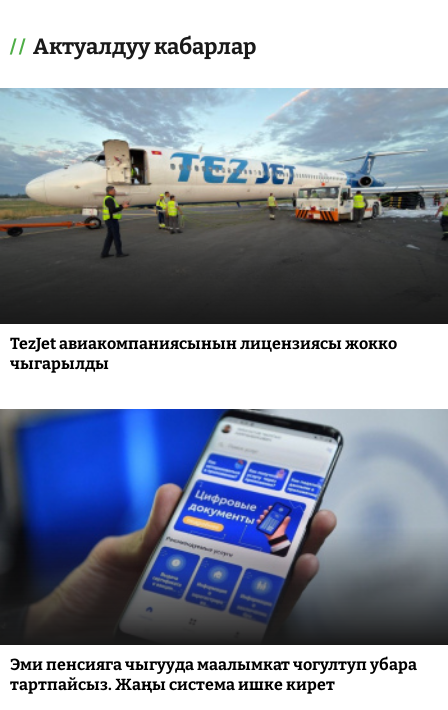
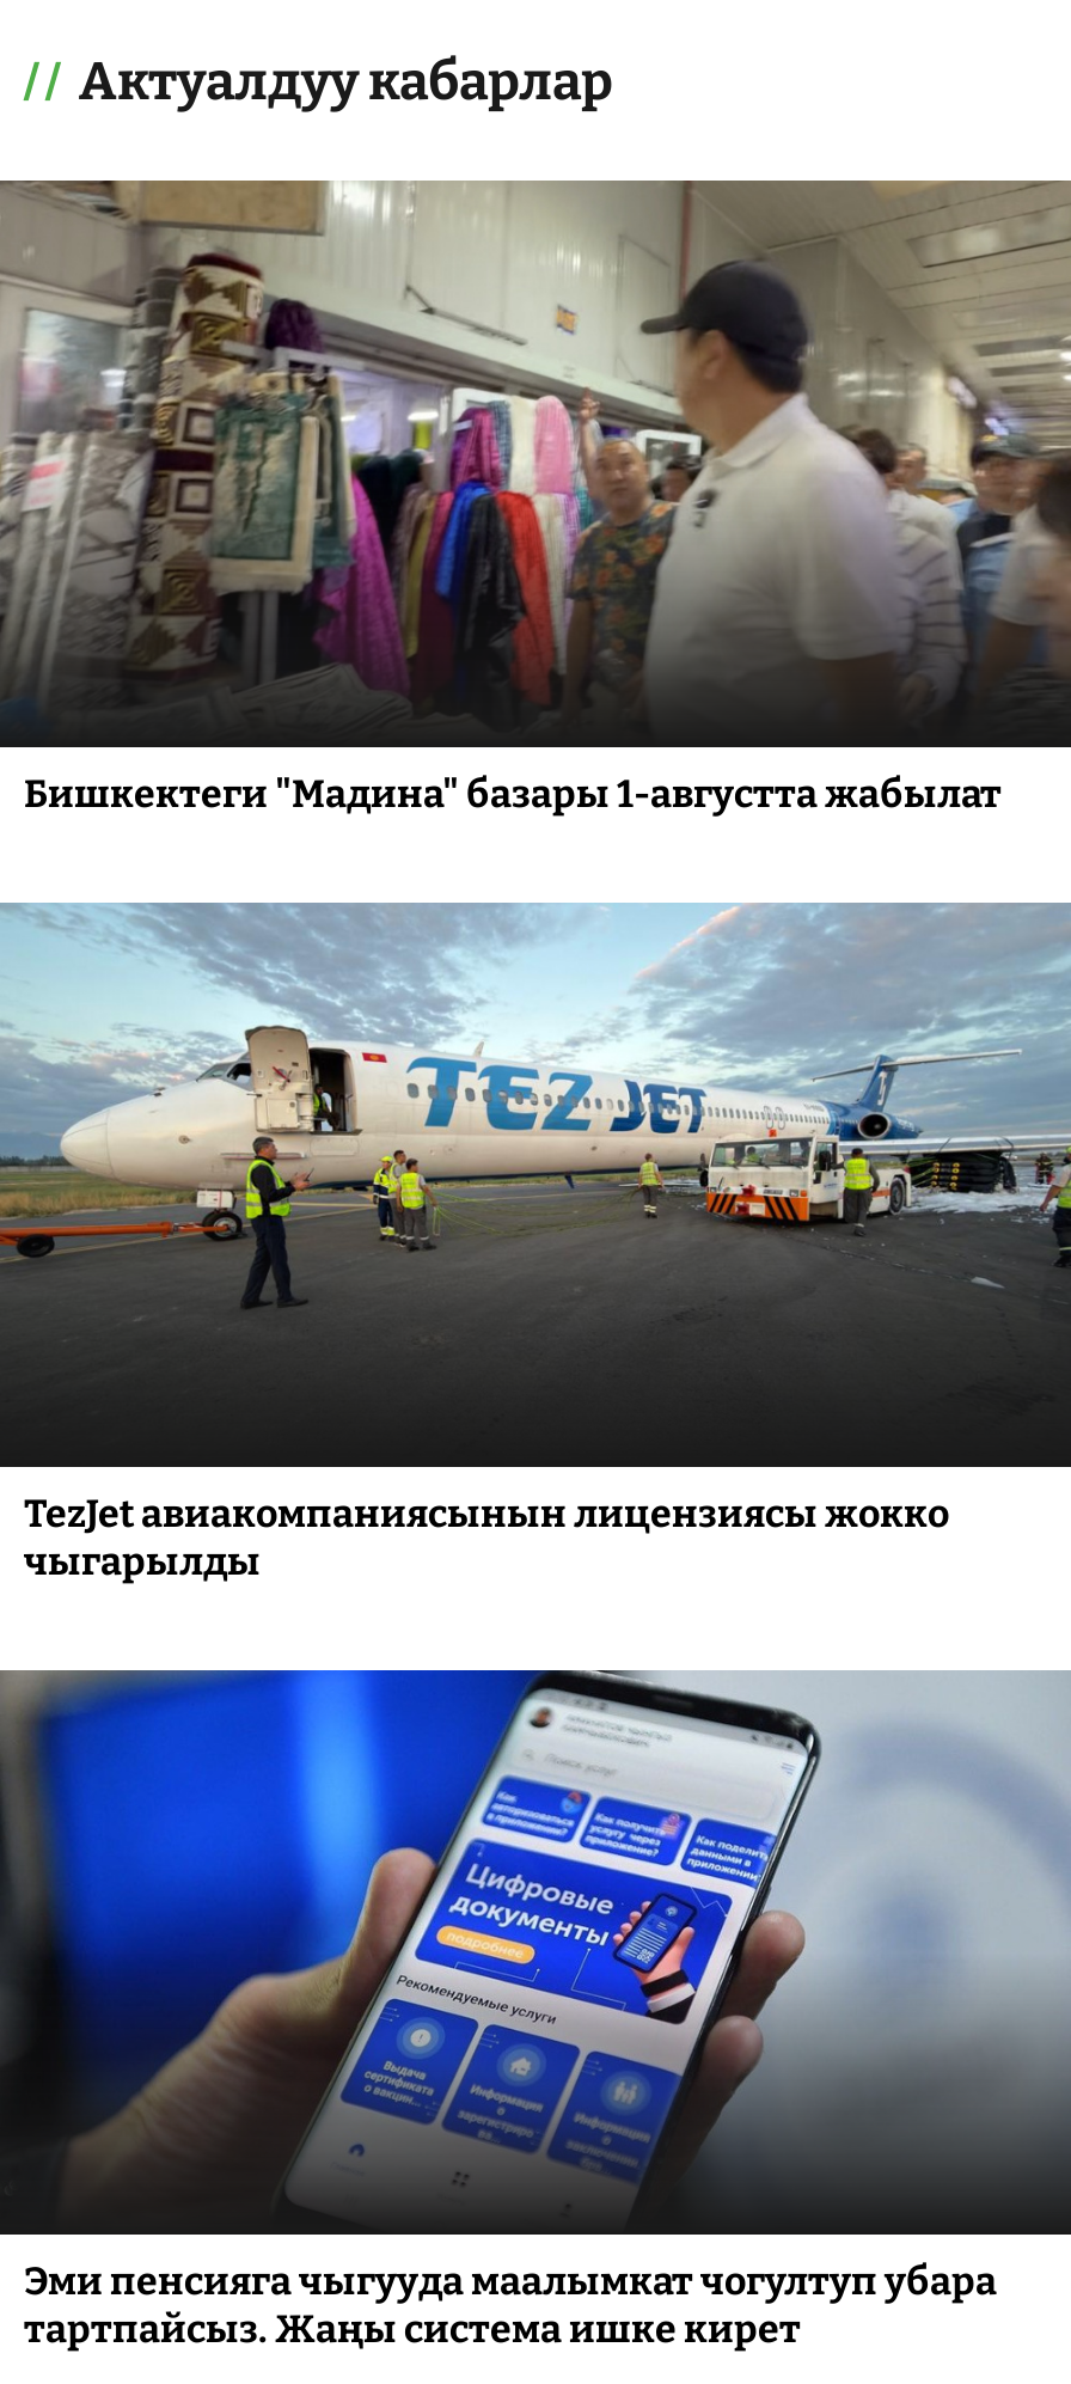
none -> [7,177,1064,815] [image] | Бишкектеги "Мадина" базары 1-августта жабылат

